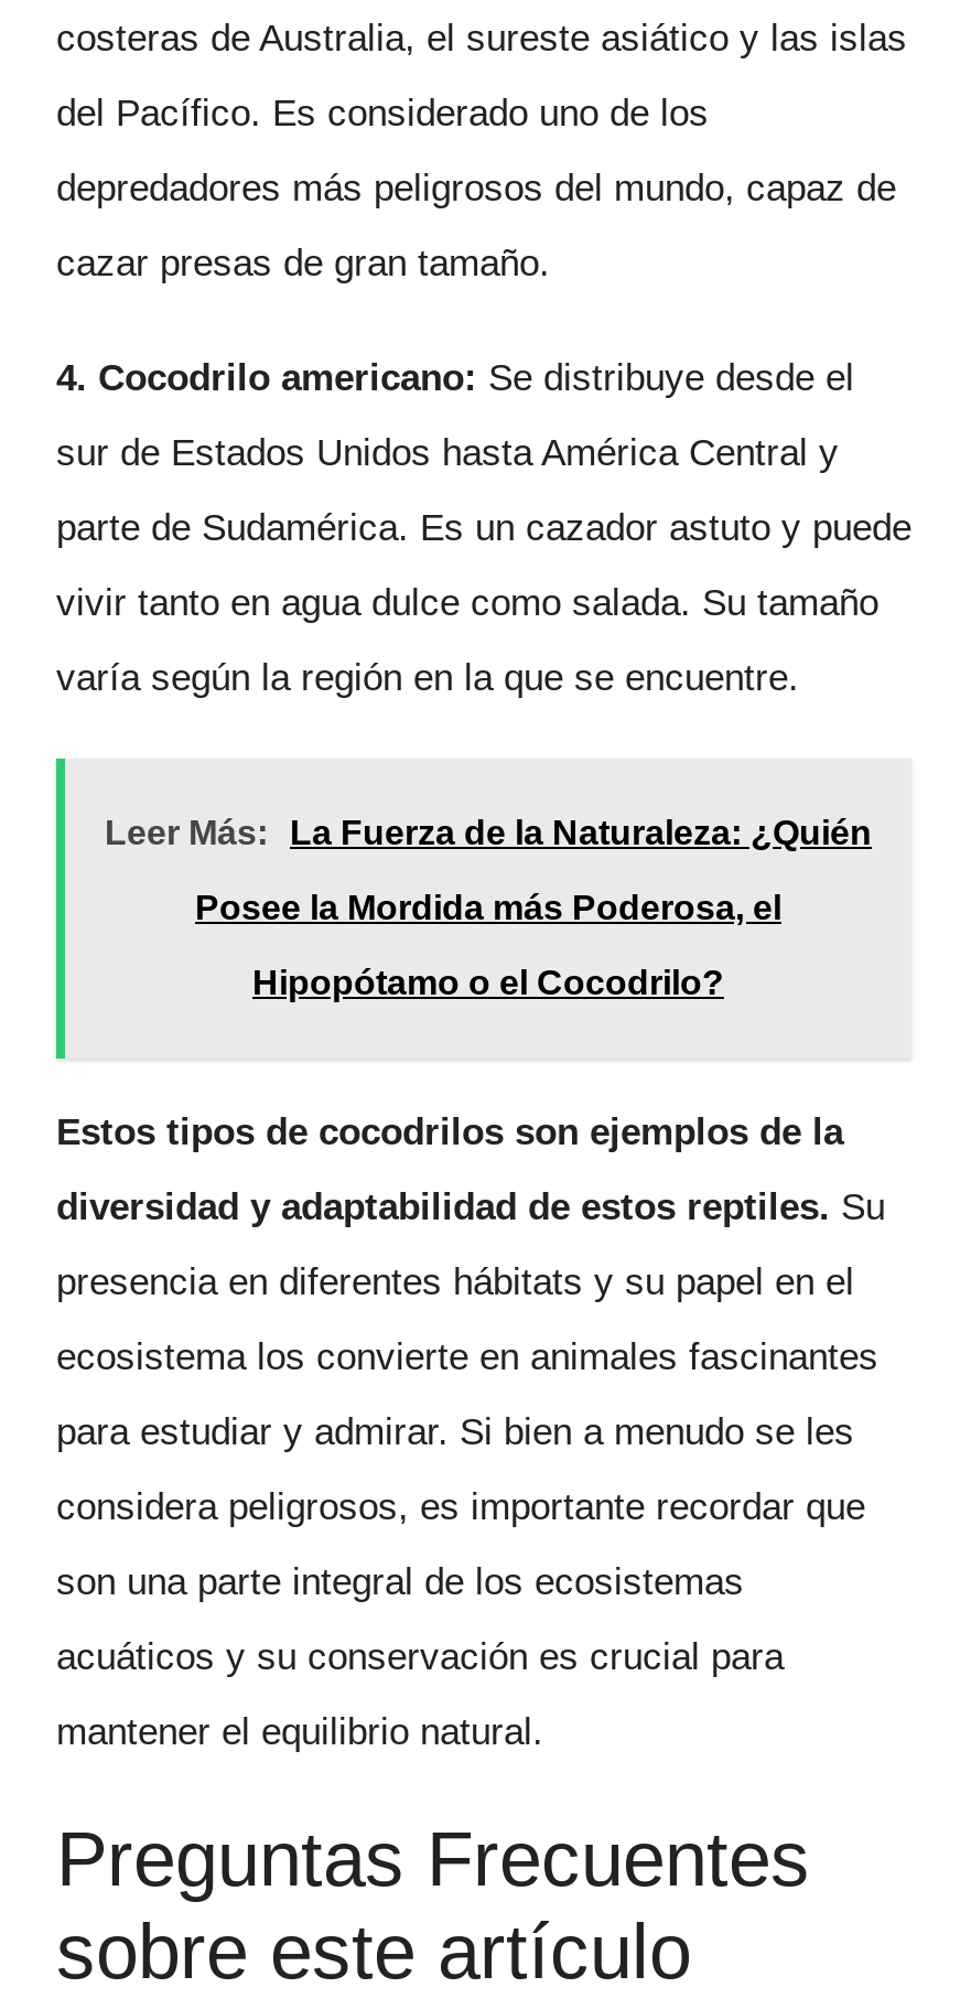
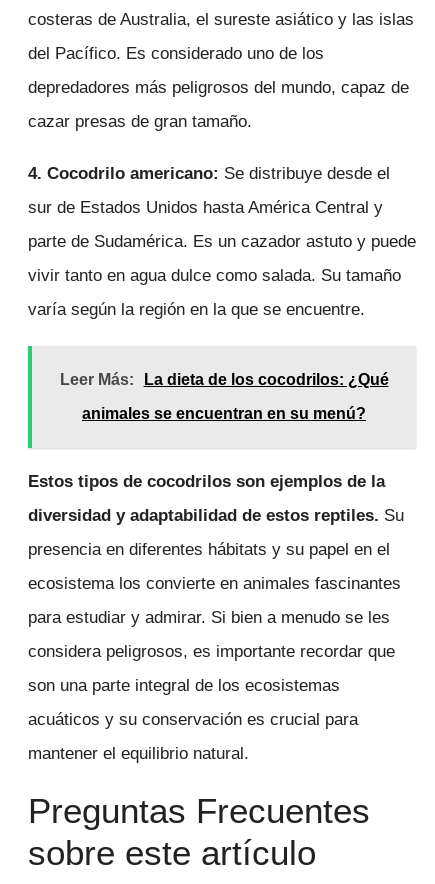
[105,814,872,1001] Leer Más: La Fuerza de la Naturaleza: ¿Quién | Posee la Mordida más Poderosa, el | Hipopótamo o el Cocodrilo? -> [59,371,388,422] Leer Más: La dieta de los cocodrilos: ¿Qué | animales se encuentran en su menú?

